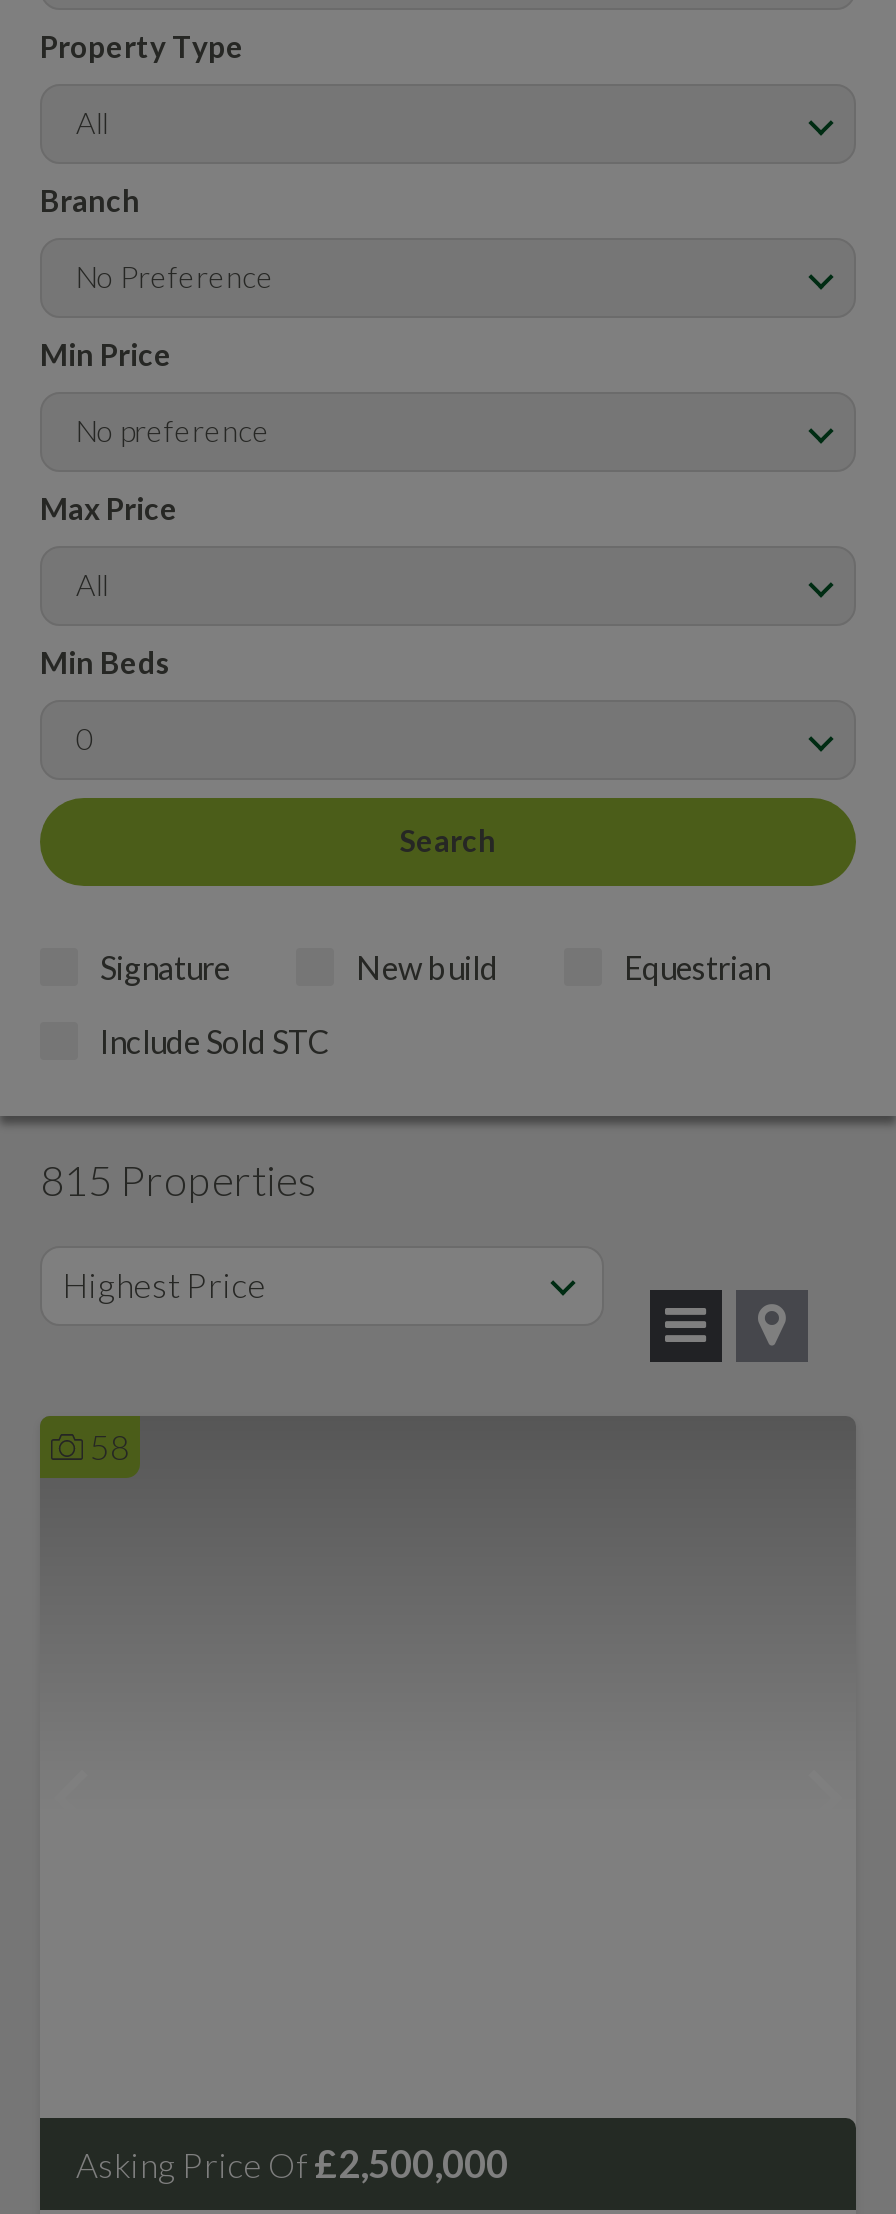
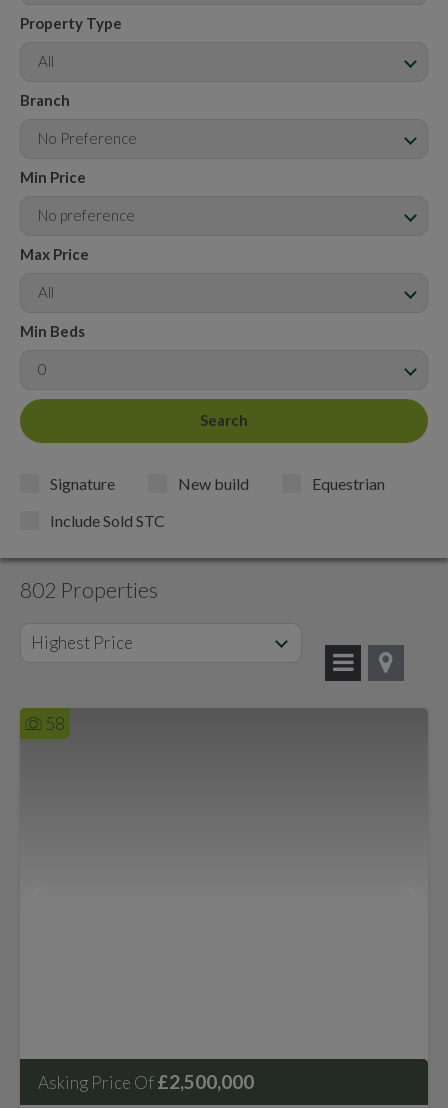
[40,1154,316,1204] 815 Properties -> [20,577,158,602] 802 Properties

